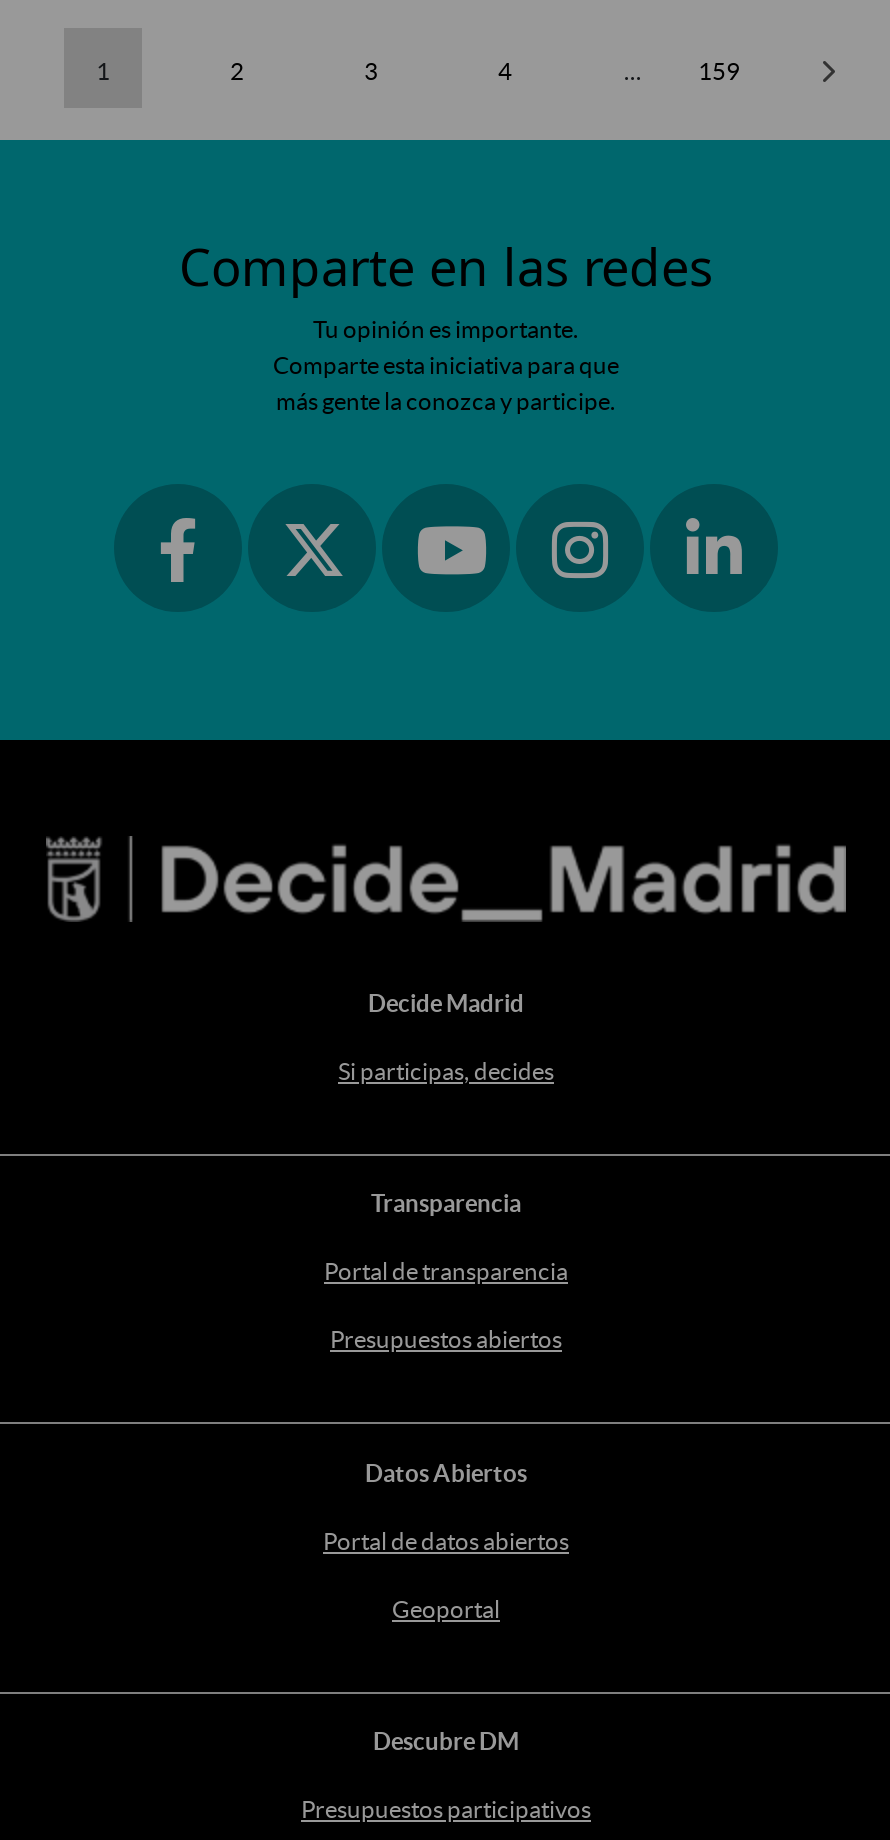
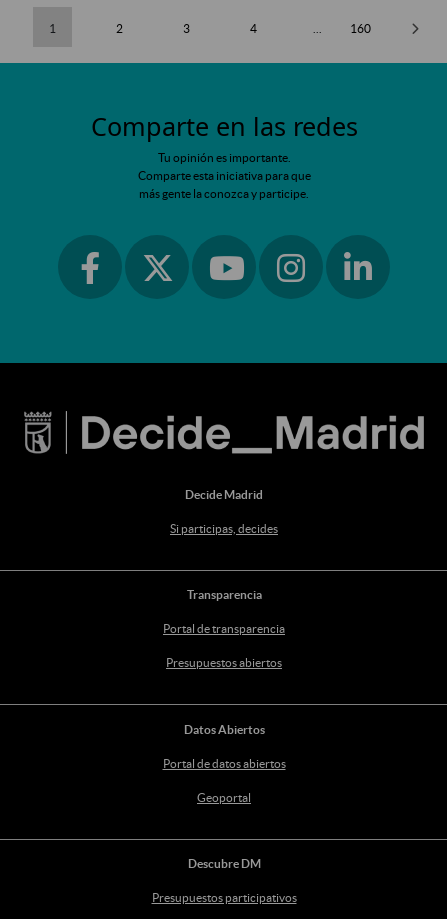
[698,58,740,84] 159 -> [350,22,371,35] 160

